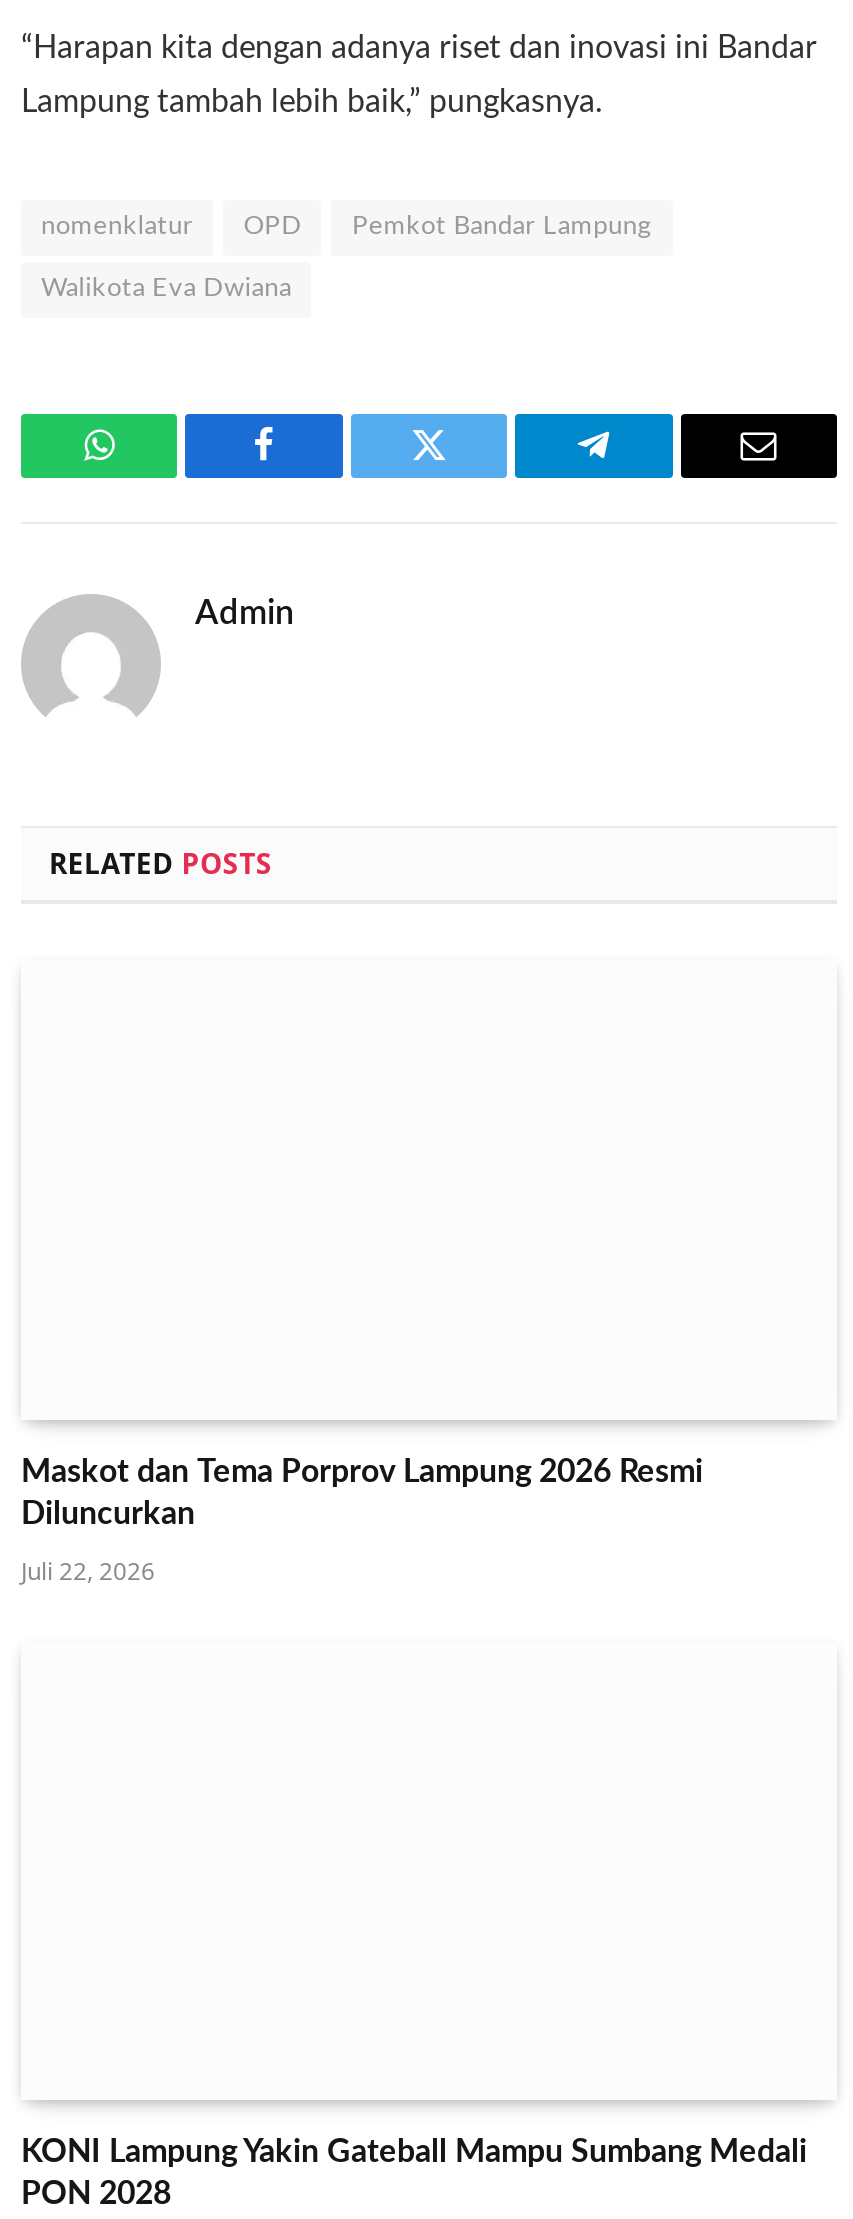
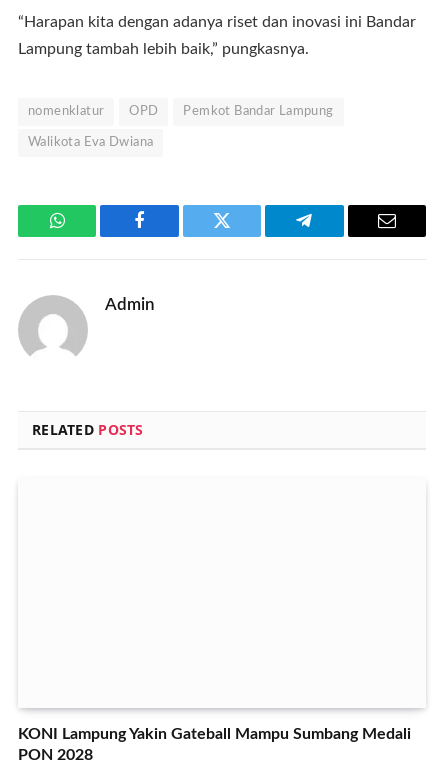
[21,1455,703,1587] Maskot dan Tema Porprov Lampung 2026 Resmi | Diluncurkan | Juli 22, 2026 -> none

